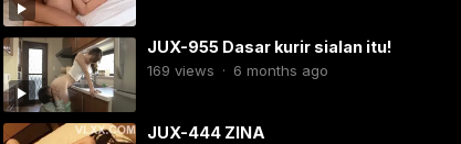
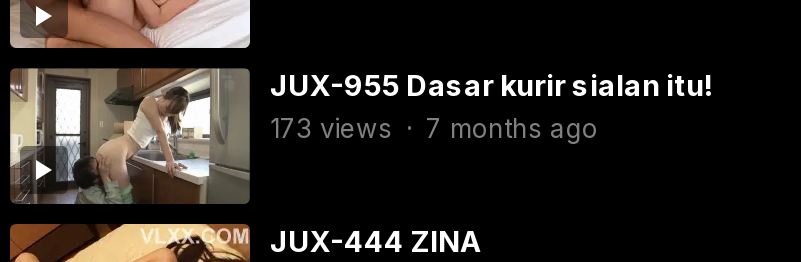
[147,62,328,79] 169 views · 6 months ago -> [270,112,598,144] 173 views · 7 months ago

